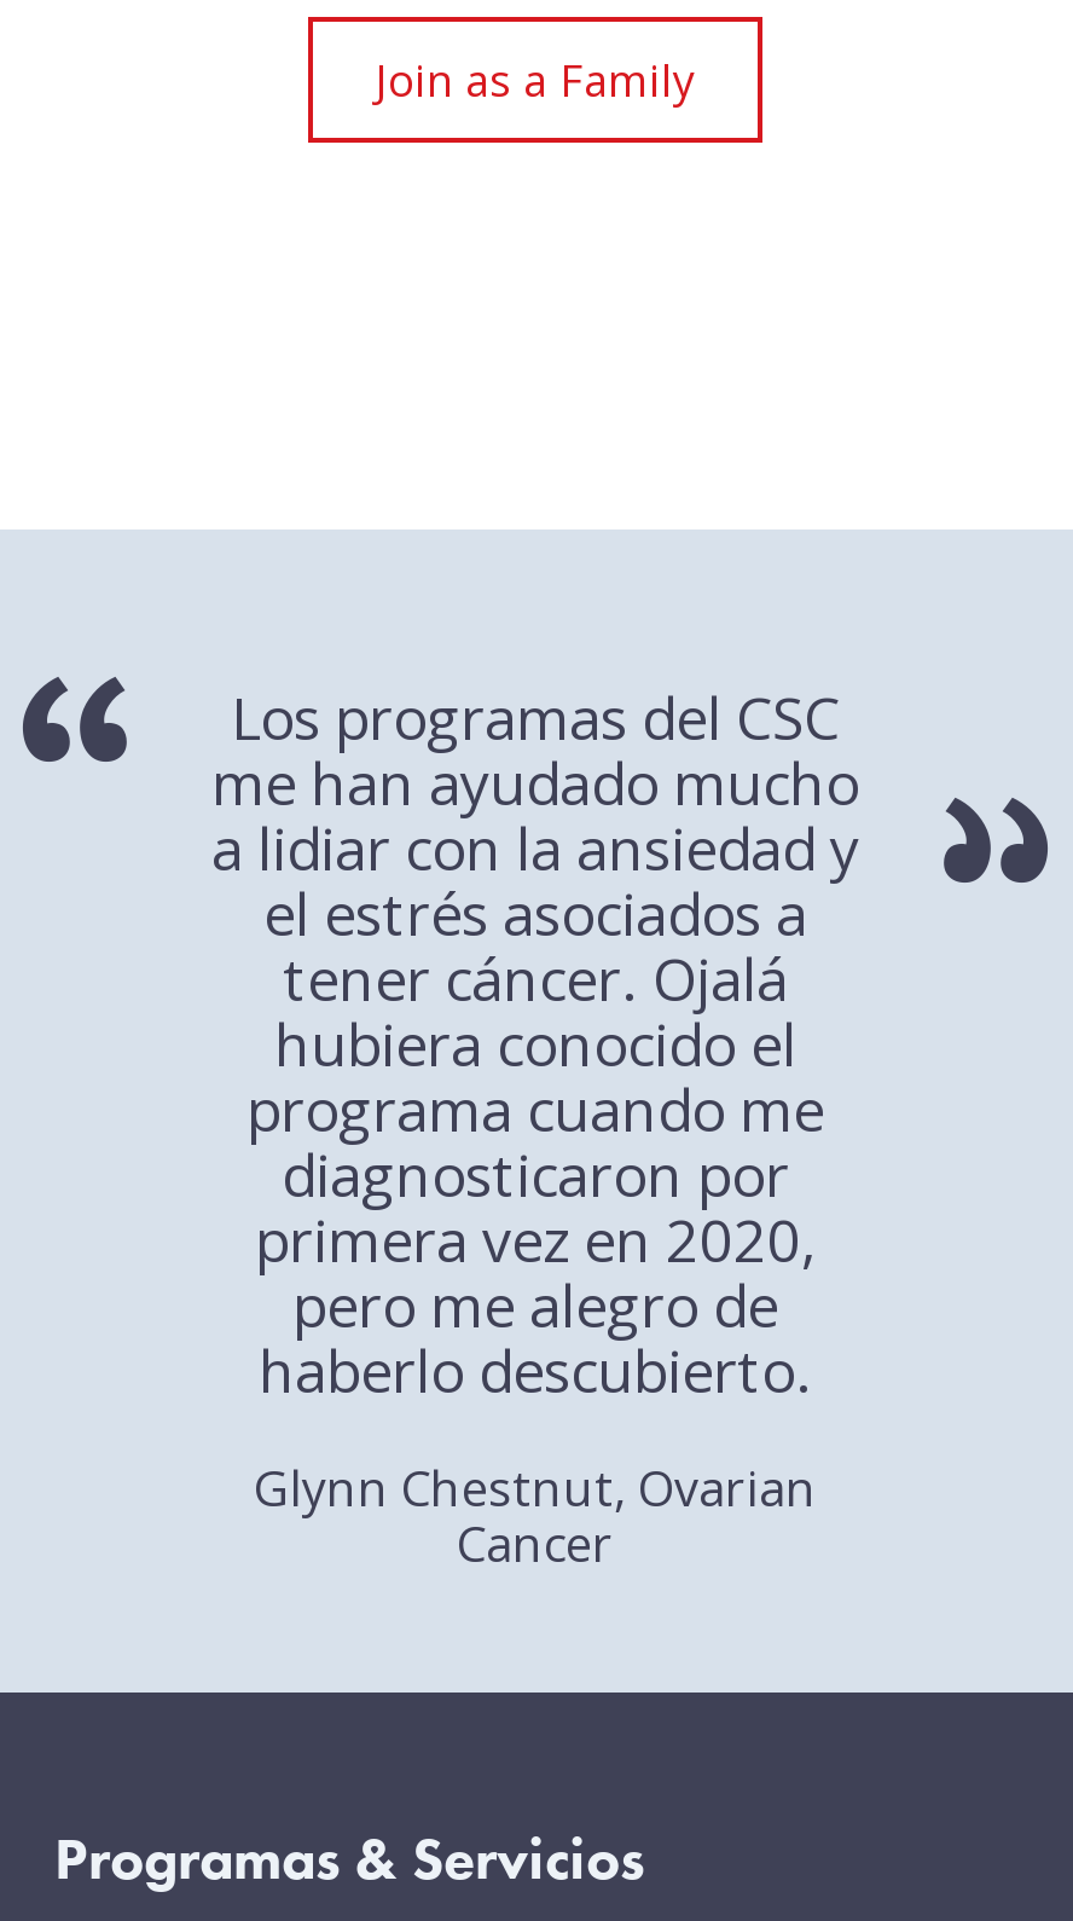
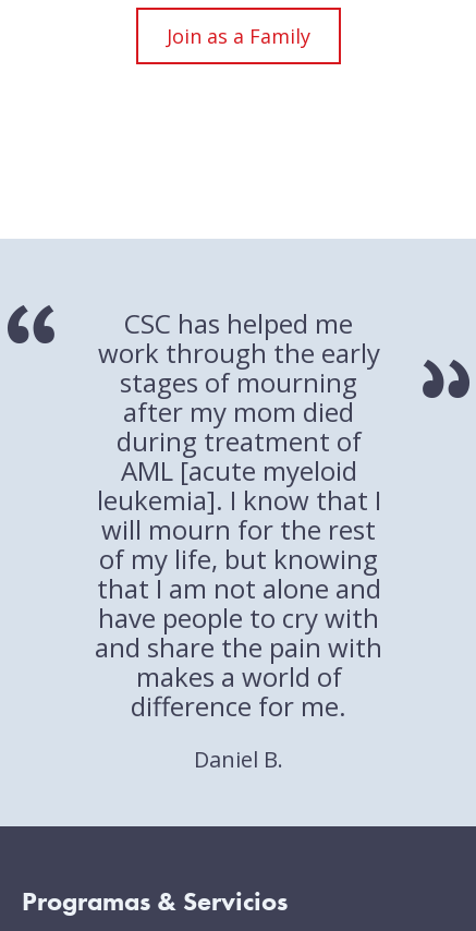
[211,677,859,1409] Los programas del CSC | me han ayudado mucho | a lidiar con la ansiedad y | el estrés asociados a | tener cáncer. Ojalá | hubiera conocido el | programa cuando me | diagnosticaron por | primera vez en 2020, | pero me alegro de | haberlo descubierto. -> [95,305,382,724] CSC has helped me | work through the early | stages of mourning | after my mom died | during treatment of | AML [acute myeloid | leukemia]. I know that I | will mourn for the rest | of my life, but knowing | that I am not alone and | have people to cry with | and share the pain with | makes a world of | difference for me.
[254,1455,817,1576] Glynn Chestnut, Ovarian | Cancer -> [194,744,283,774] Daniel B.

